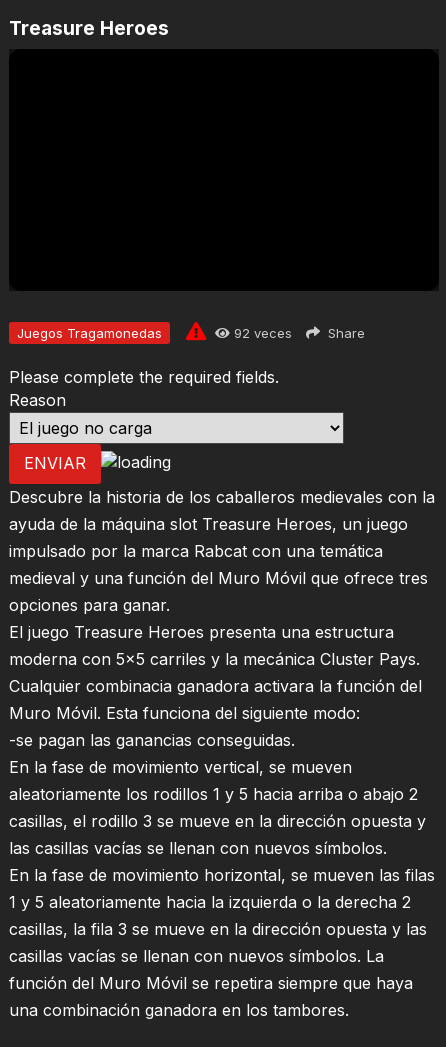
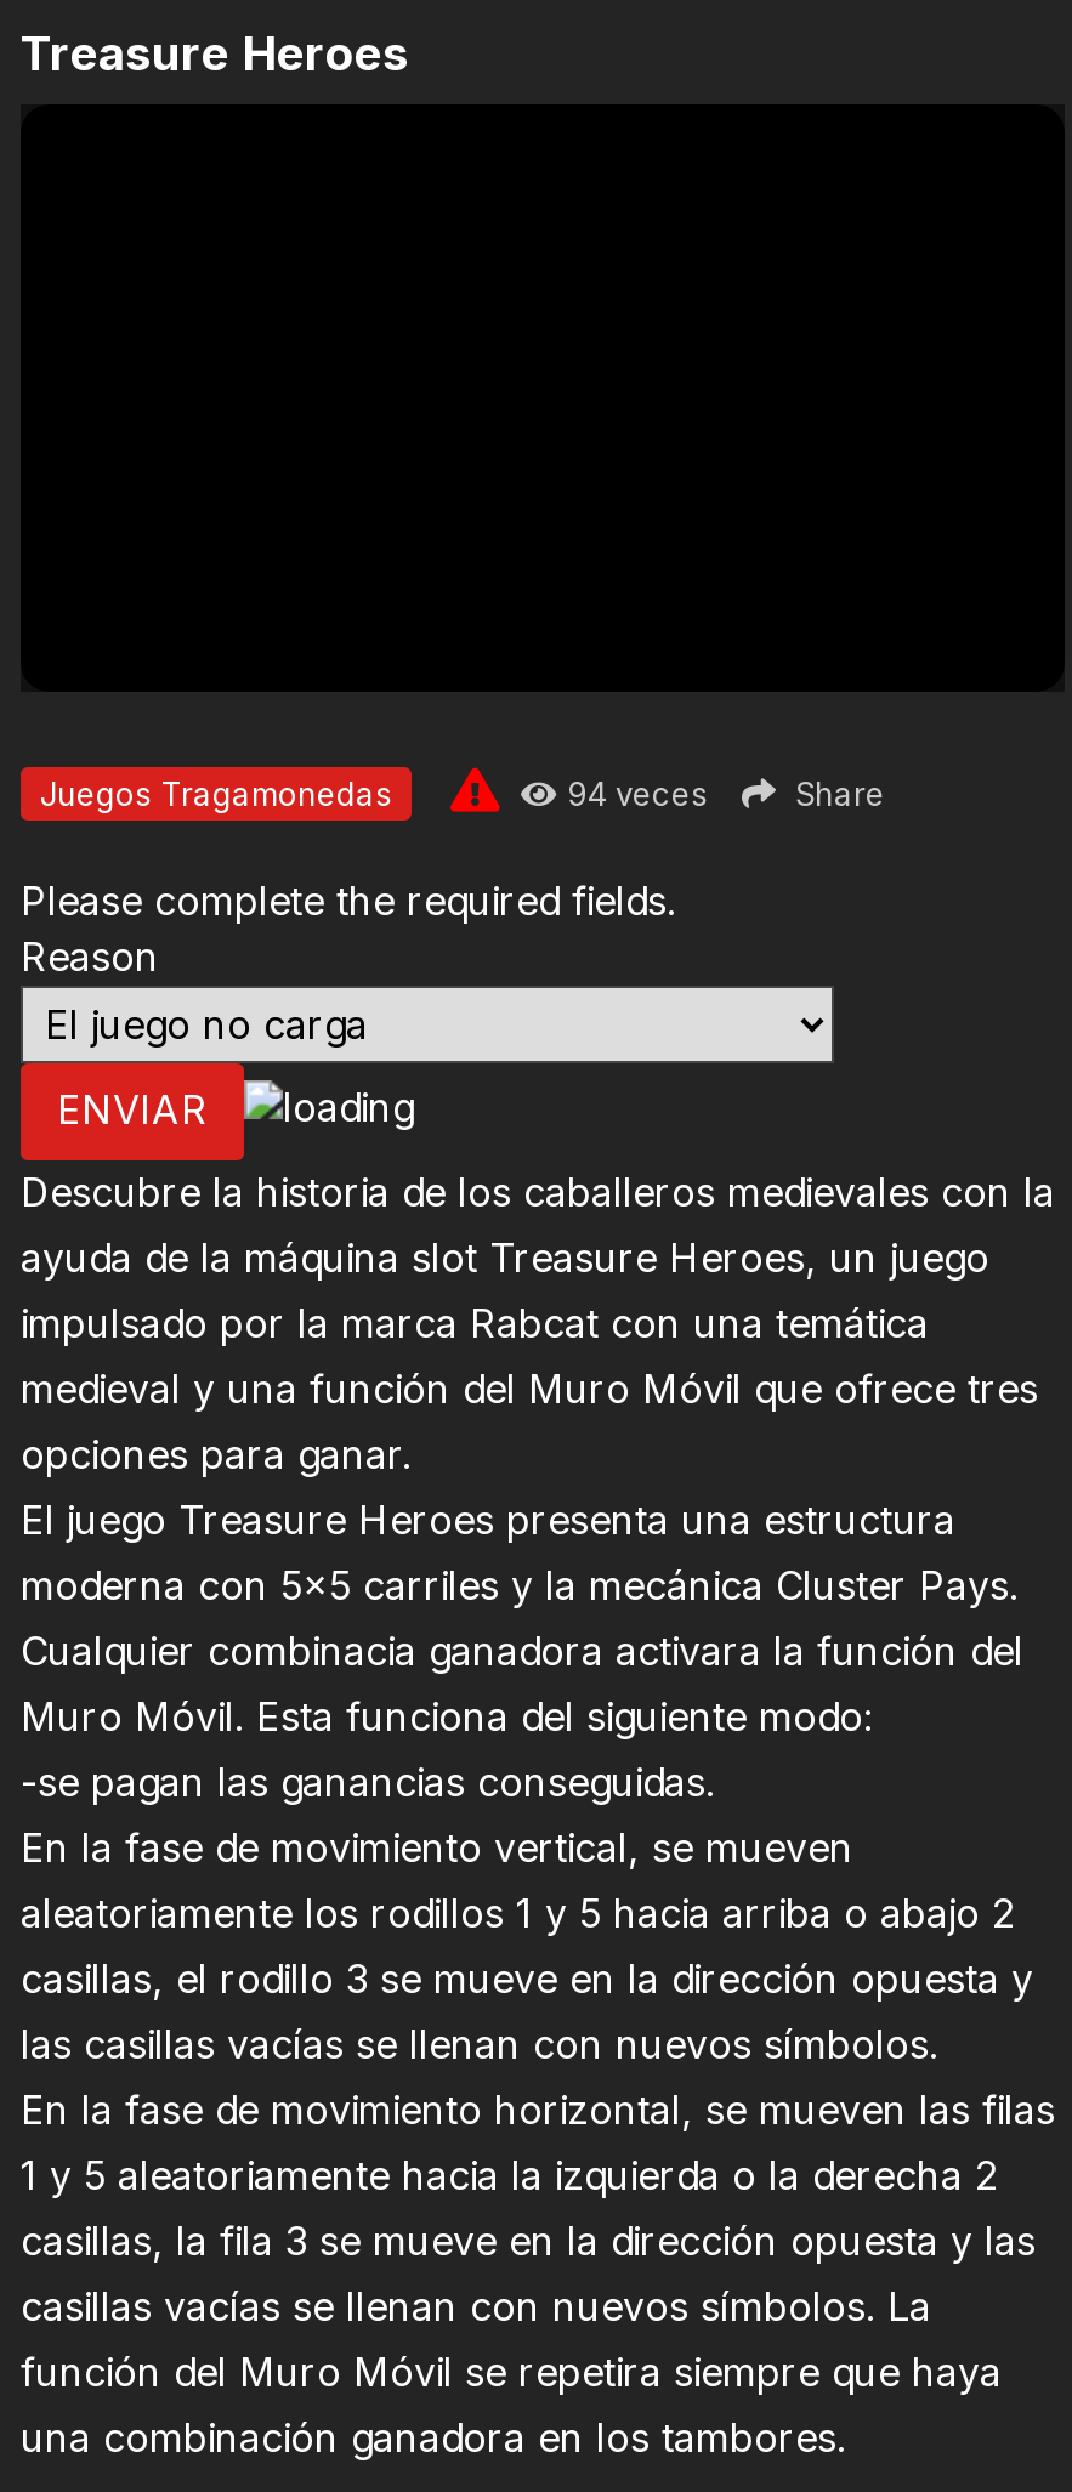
[234,325,365,341] 92 veces Share -> [567,774,885,813] 94 veces Share

